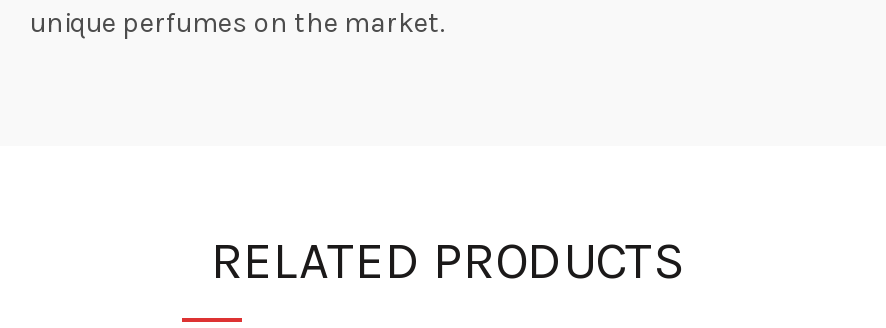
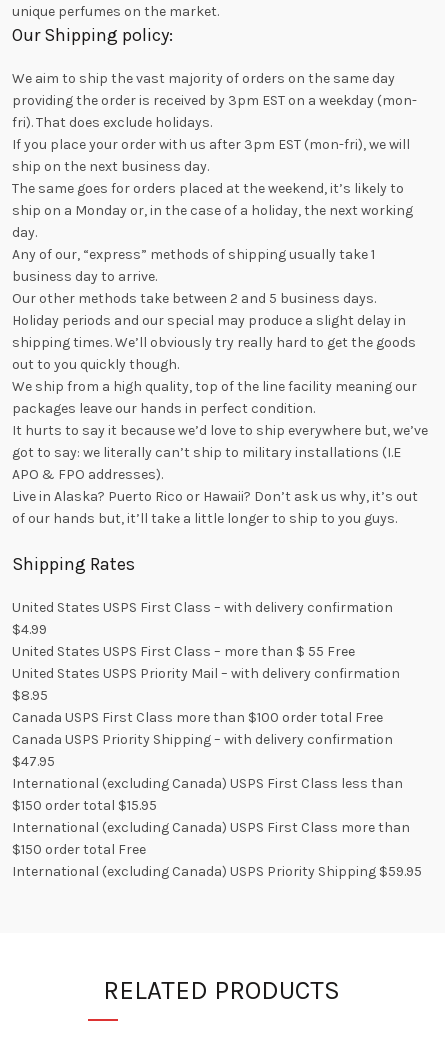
none -> [12,24,428,880] Our Shipping policy: | We aim to ship the vast majority of orders on the same day | providing the order is received by 3pm EST on a weekday (mon- | fri). That does exclude holidays. | If you place your order with us after 3pm EST (mon-fri), we will | ship on the next business day. | The same goes for orders placed at the weekend, it’s likely to | ship on a Monday or, in the case of a holiday, the next working | day. | Any of our, “express” methods of shipping usually take 1 | business day to arrive. | Our other methods take between 2 and 5 business days. | Holiday periods and our special may produce a slight delay in | shipping times. We’ll obviously try really hard to get the goods | out to you quickly though. | We ship from a high quality, top of the line facility meaning our | packages leave our hands in perfect condition. | It hurts to say it because we’d love to ship everywhere but, we’ve | got to say: we literally can’t ship to military installations (I.E | APO & FPO addresses). | Live in Alaska? Puerto Rico or Hawaii? Don’t ask us why, it’s out | of our hands but, it’ll take a little longer to ship to you guys. | Shipping Rates | United States USPS First Class – with delivery confirmation | $4.99 | United States USPS First Class – more than $ 55 Free | United States USPS Priority Mail – with delivery confirmation | $8.95 | Canada USPS First Class more than $100 order total Free | Canada USPS Priority Shipping – with delivery confirmation | $47.95 | International (excluding Canada) USPS First Class less than | $150 order total $15.95 | International (excluding Canada) USPS First Class more than | $150 order total Free | International (excluding Canada) USPS Priority Shipping $59.95

